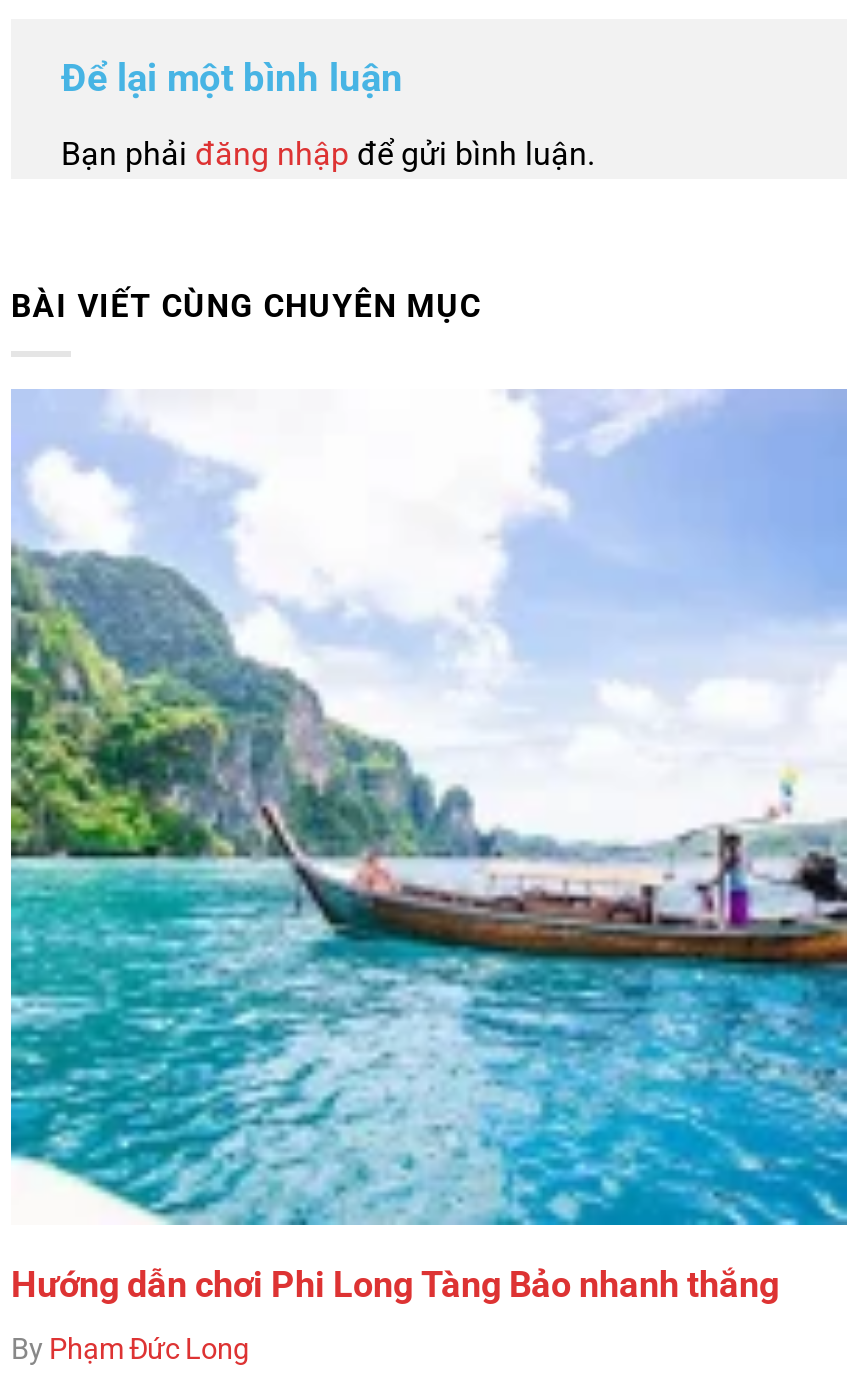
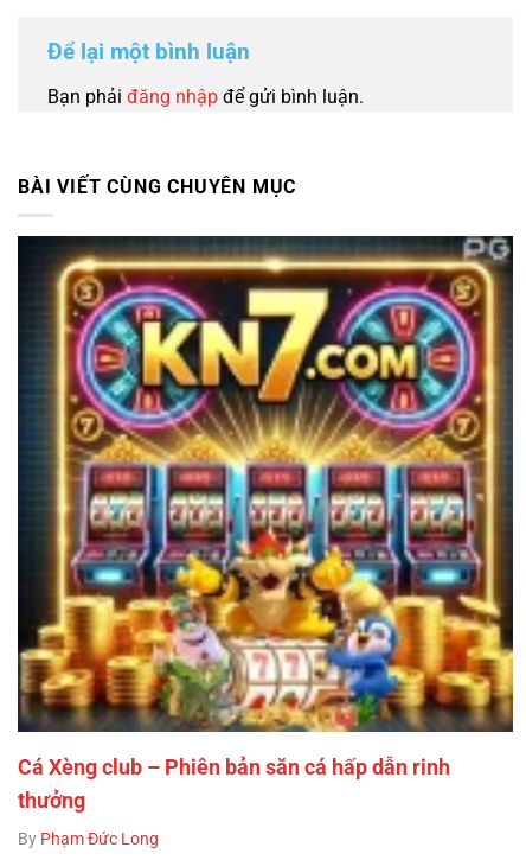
[9,389,849,1306] [image] | Hướng dẫn chơi Phi Long Tàng Bảo nhanh thắng -> [17,235,514,813] [image] | Cá Xèng club – Phiên bản săn cá hấp dẫn rinh | thưởng

